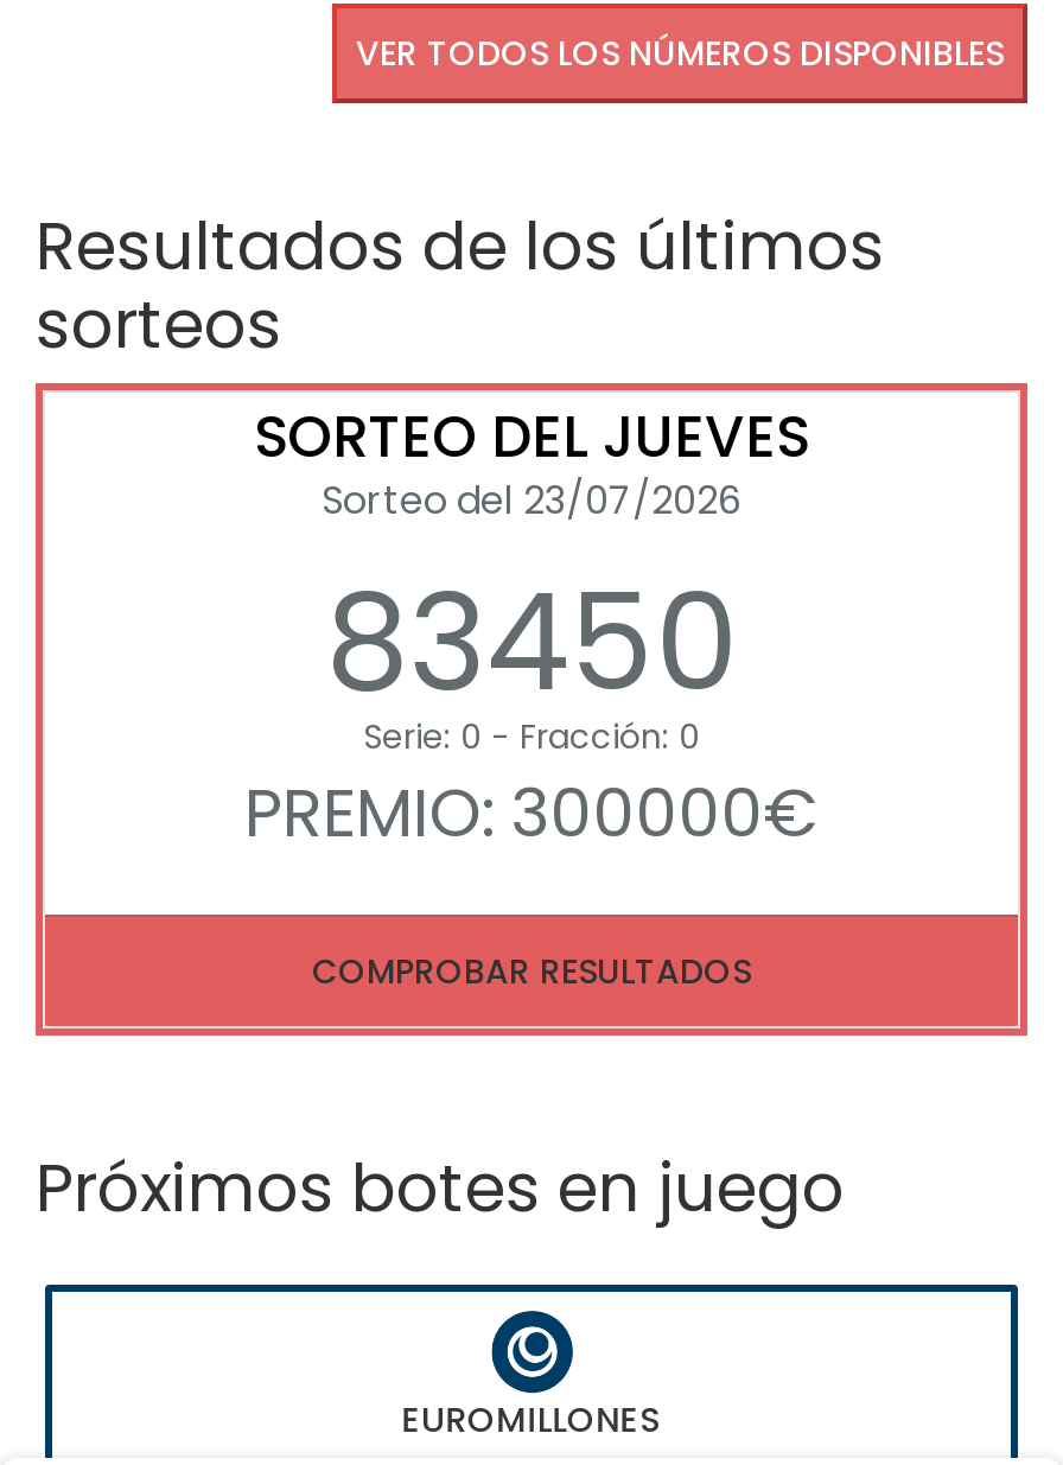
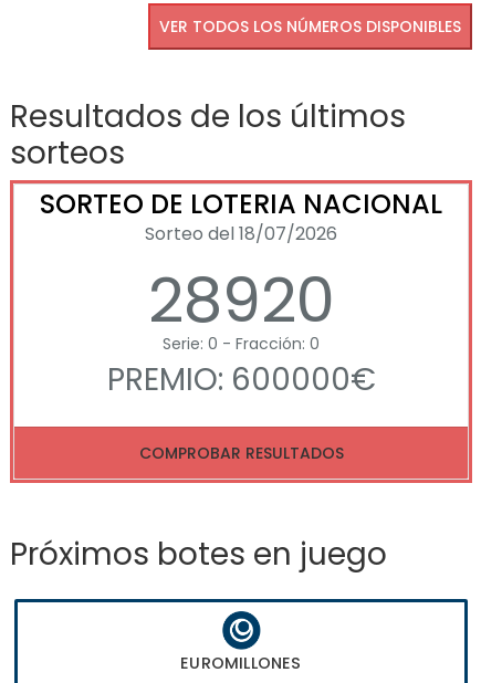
[254,396,809,736] SORTEO DEL JUEVES | Sorteo del 23/07/2026 | 83450 -> [40,185,442,343] SORTEO DE LOTERIA NACIONAL | Sorteo del 18/07/2026 | 28920
[244,767,819,859] PREMIO: 300000€ -> [107,358,375,401] PREMIO: 600000€

